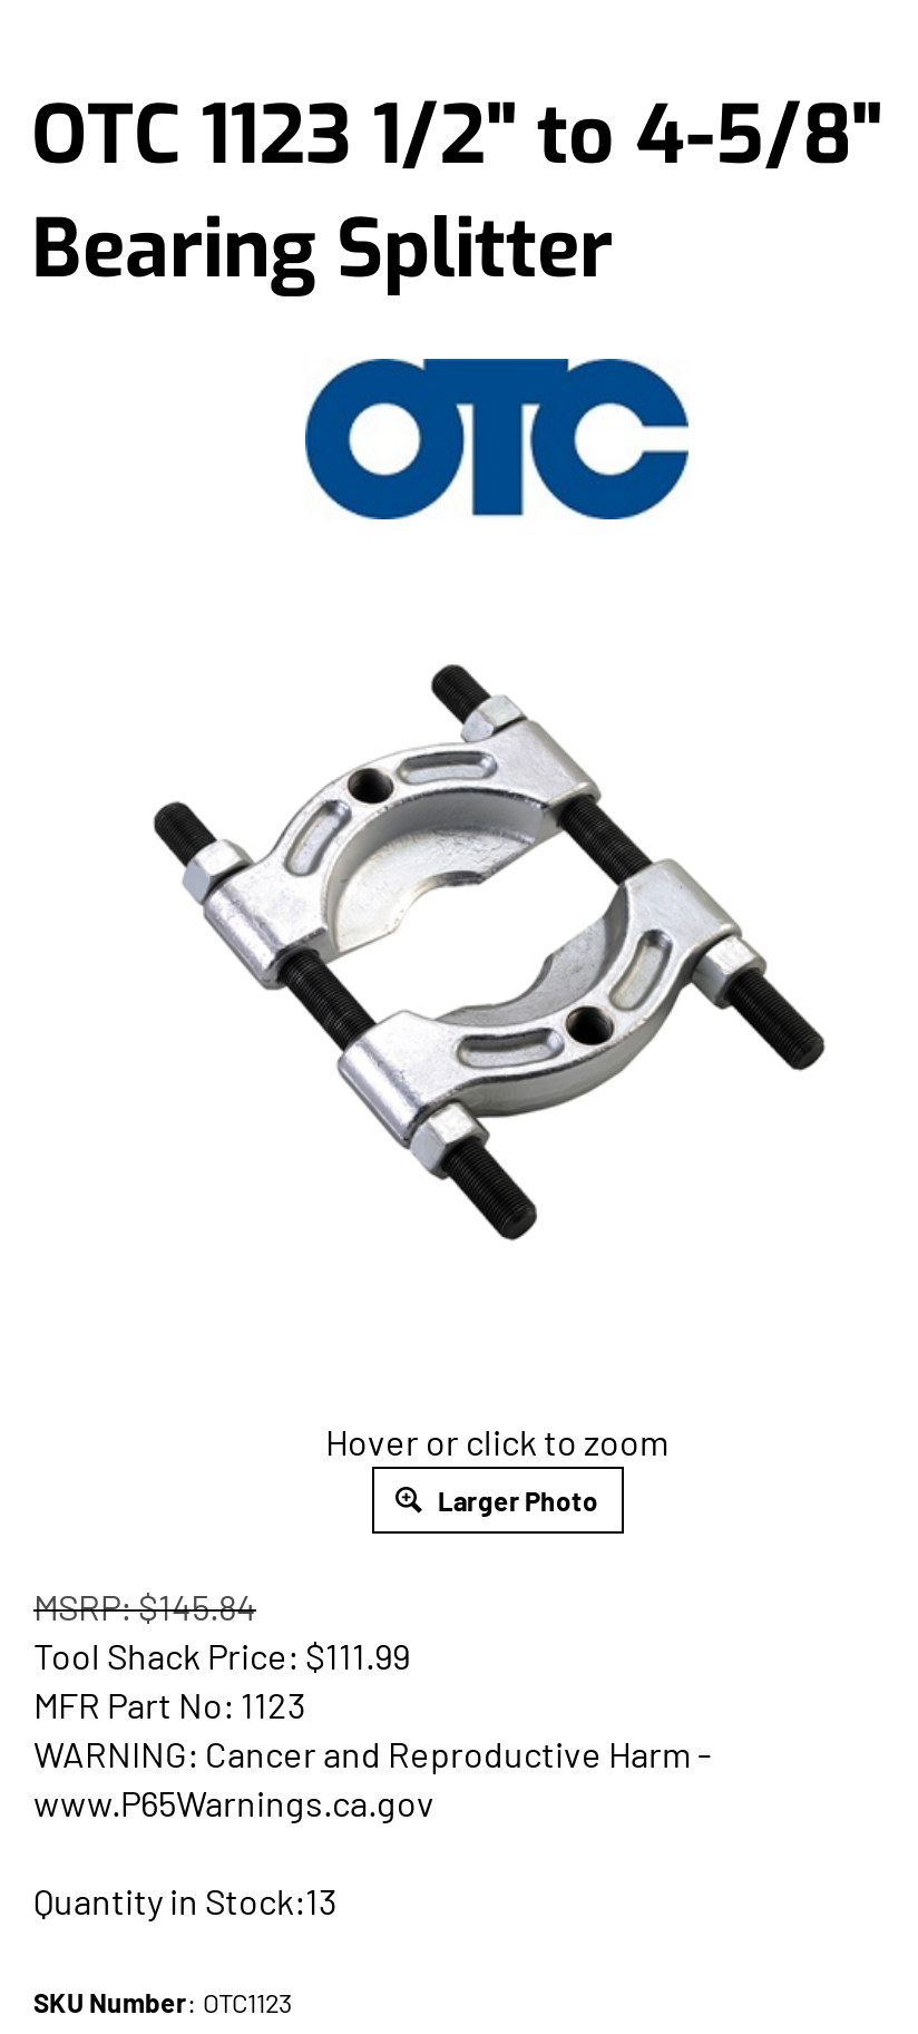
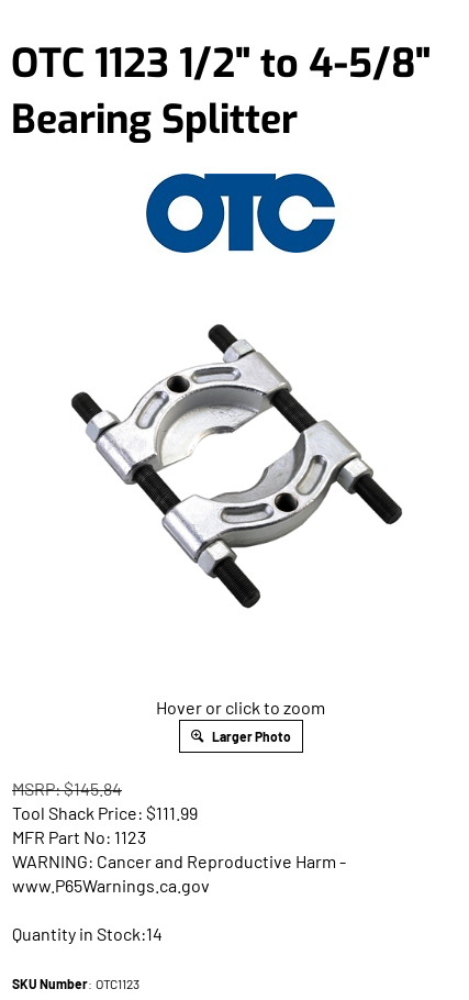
[33,1879,336,1921] Quantity in Stock:13 -> [12,923,163,944] Quantity in Stock:14

